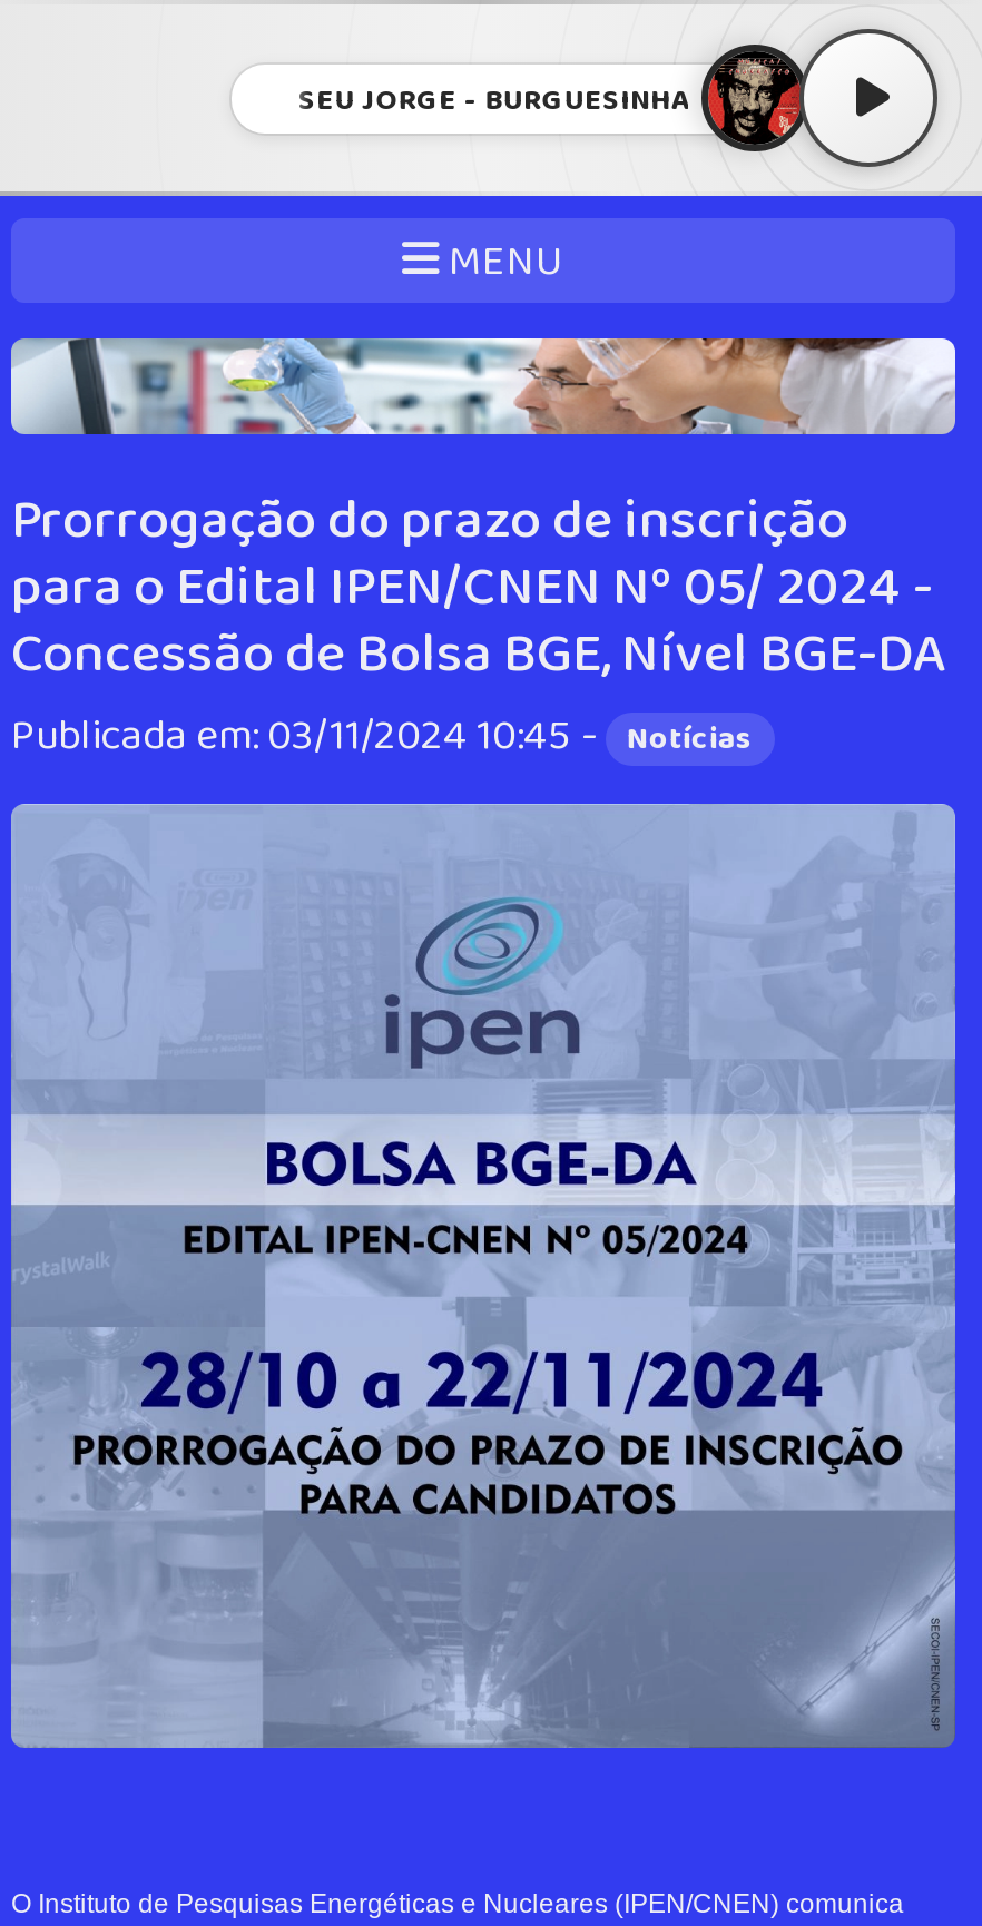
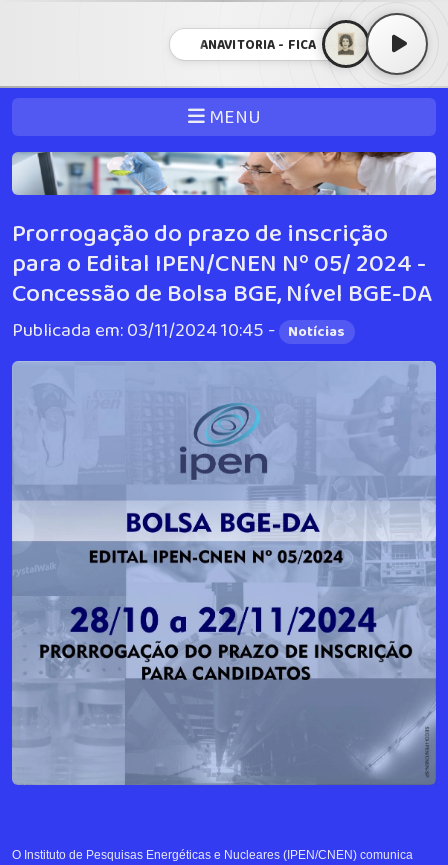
[298,49,802,147] [image] | SEU JORGE - BURGUESINHA -> [200,22,366,66] [image] | ANAVITORIA - FICA

